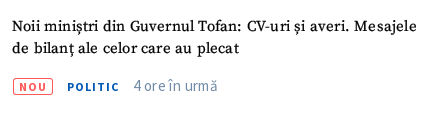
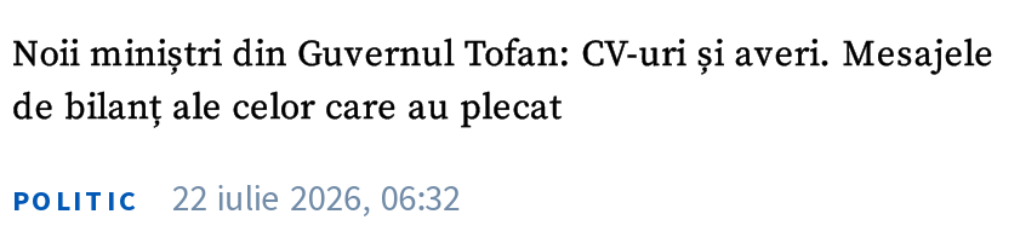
[19,79,47,94] NOU -> none
[133,76,218,95] 4 ore în urmă -> [172,173,461,219] 22 iulie 2026, 06:32

